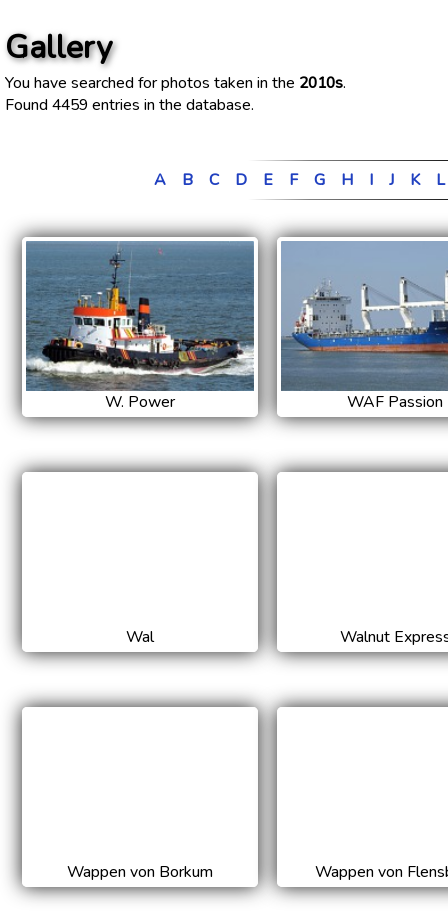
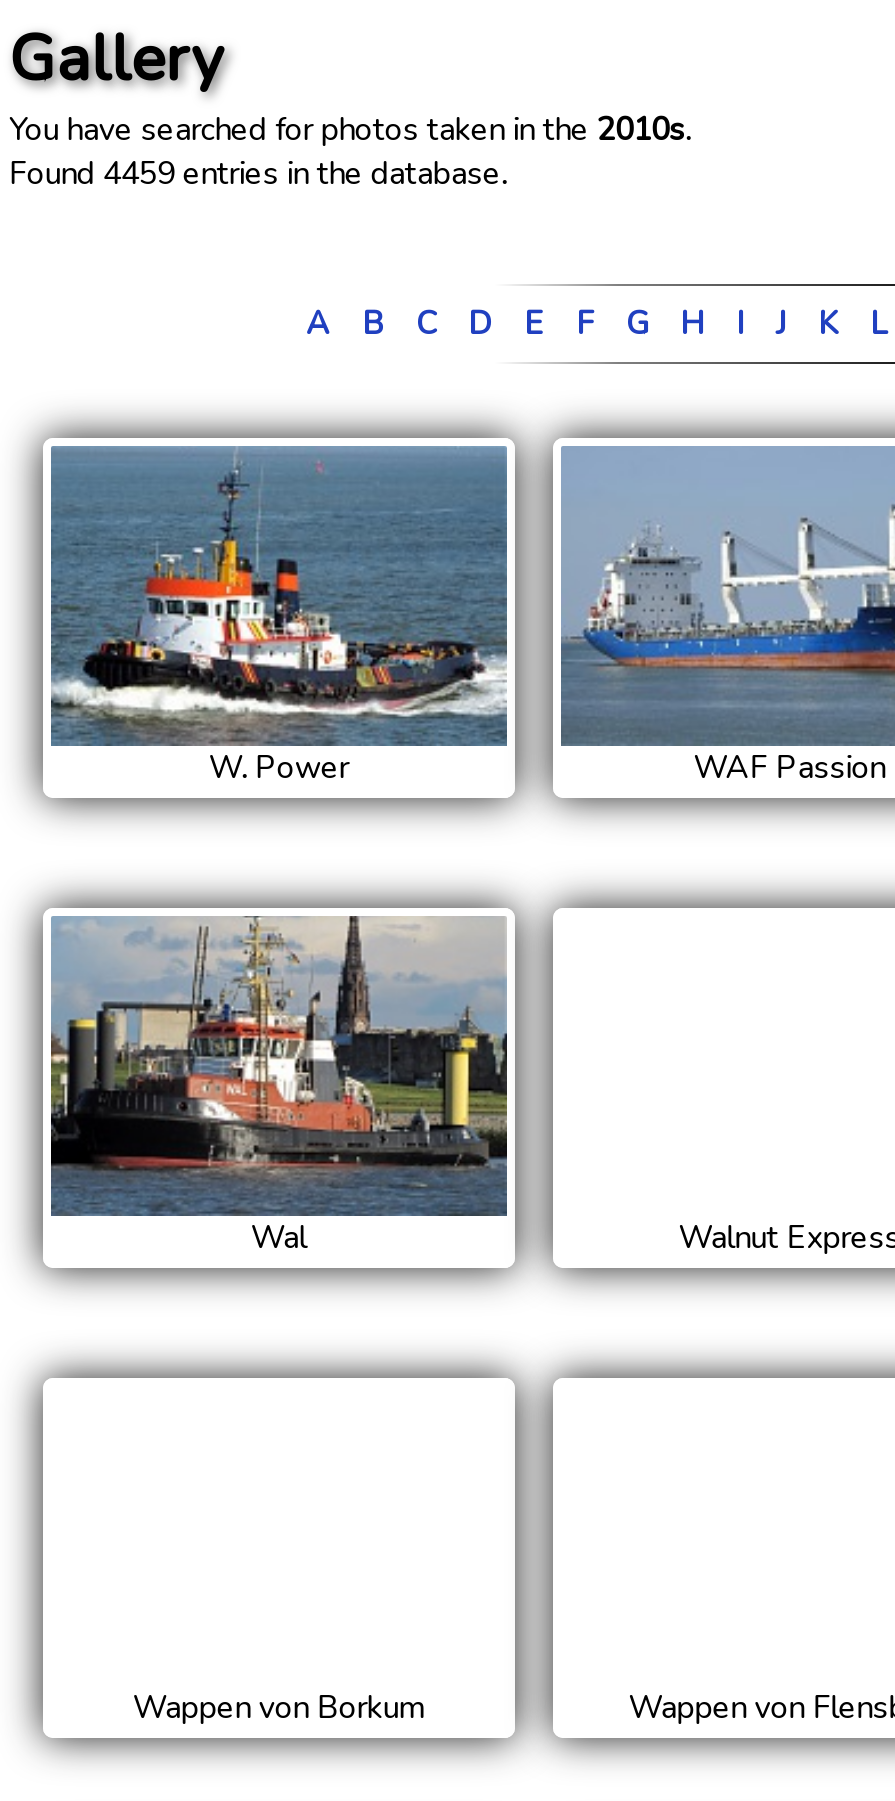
none -> [49,914,509,1218] [image]

